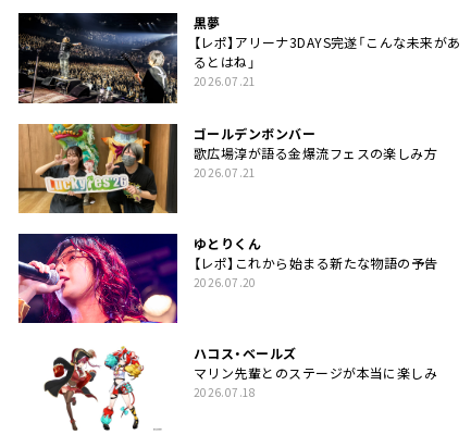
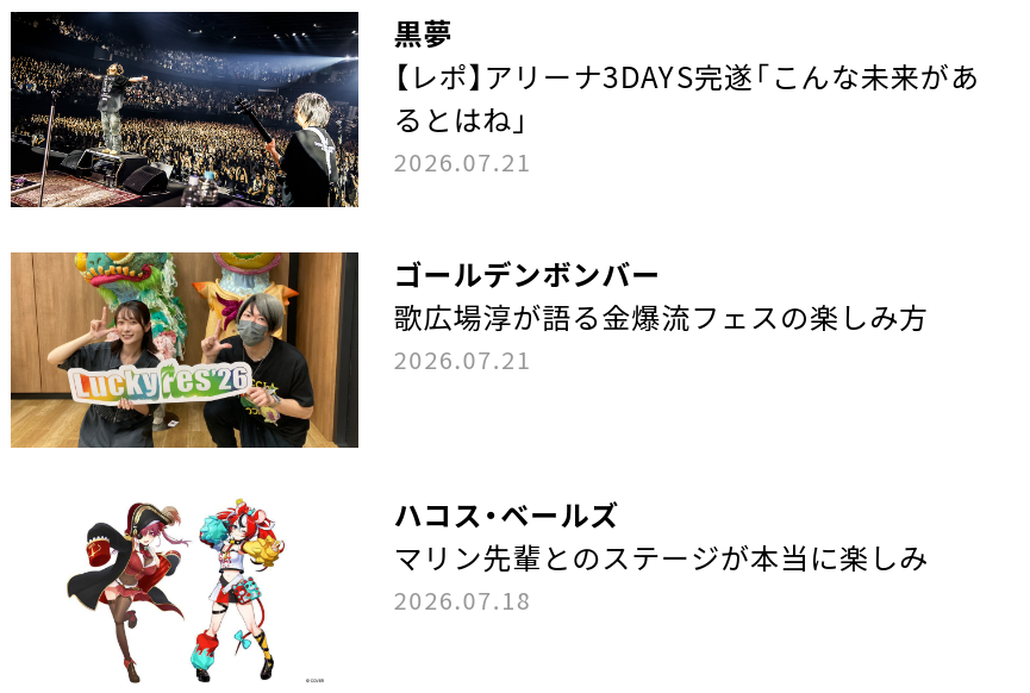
[17,233,438,324] [image] | ゆとりくん | 【レポ】これから始まる新たな物語の予告 | 2026.07.20 -> none

